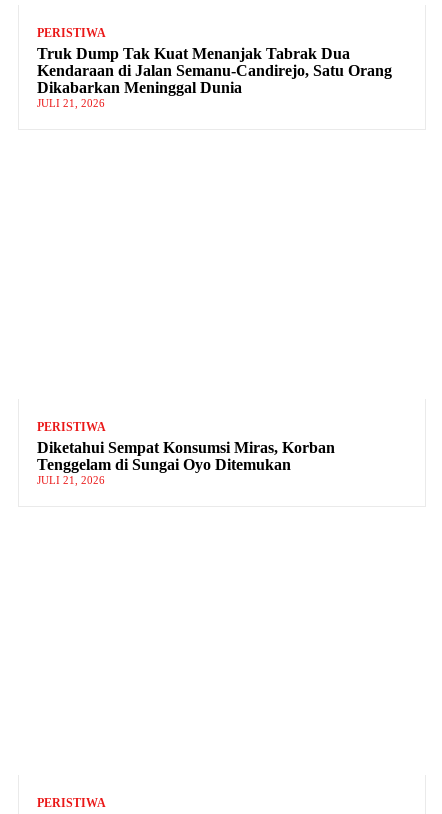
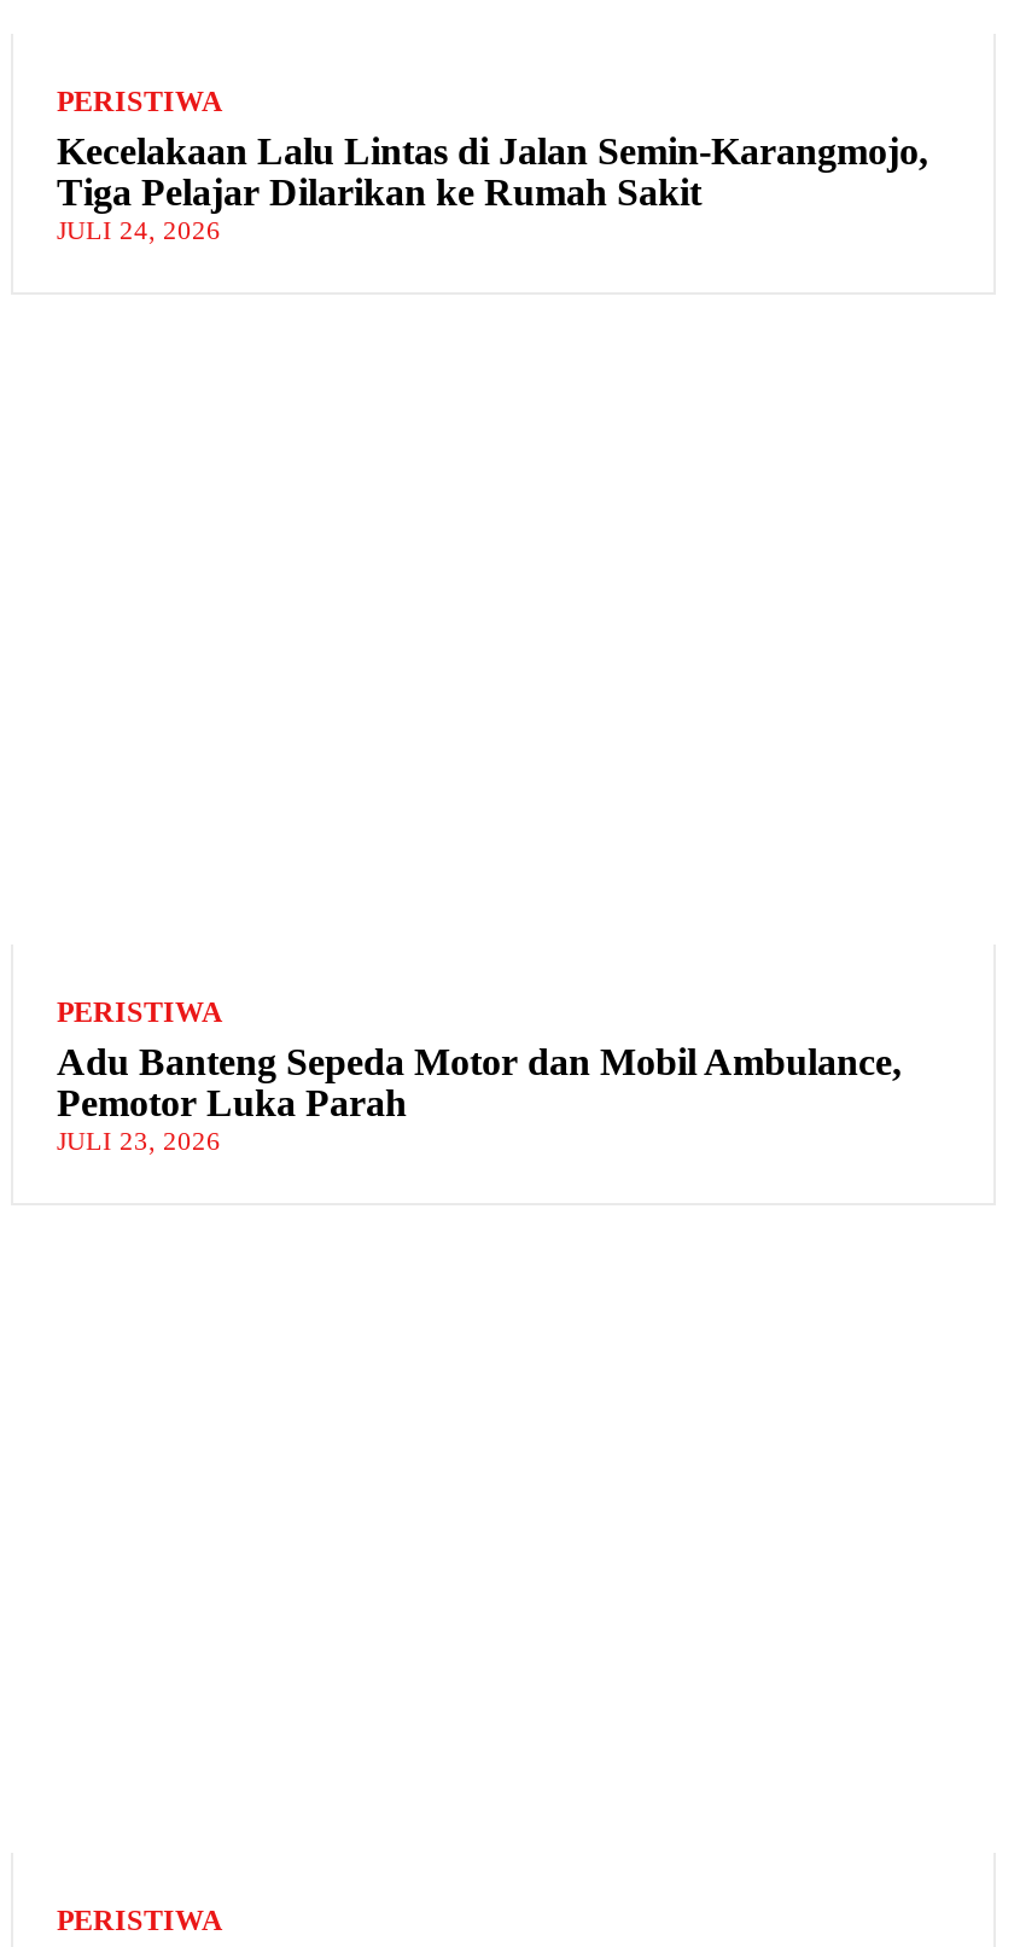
[37,45,392,109] Truk Dump Tak Kuat Menanjak Tabrak Dua | Kendaraan di Jalan Semanu-Candirejo, Satu Orang | Dikabarkan Meninggal Dunia | JULI 21, 2026 -> [57,130,928,244] Kecelakaan Lalu Lintas di Jalan Semin-Karangmojo, | Tiga Pelajar Dilarikan ke Rumah Sakit | JULI 24, 2026
[37,439,335,486] Diketahui Sempat Konsumsi Miras, Korban | Tenggelam di Sungai Oyo Ditemukan | JULI 21, 2026 -> [57,1040,902,1154] Adu Banteng Sepeda Motor dan Mobil Ambulance, | Pemotor Luka Parah | JULI 23, 2026

